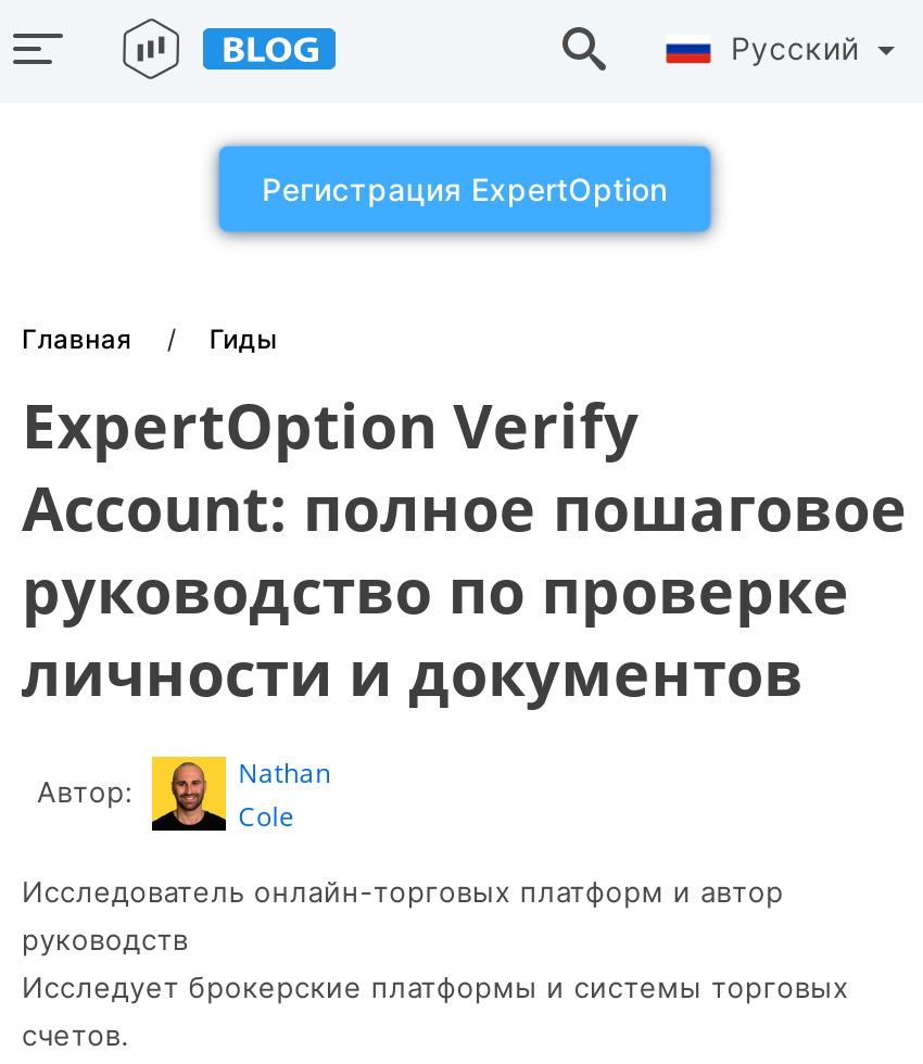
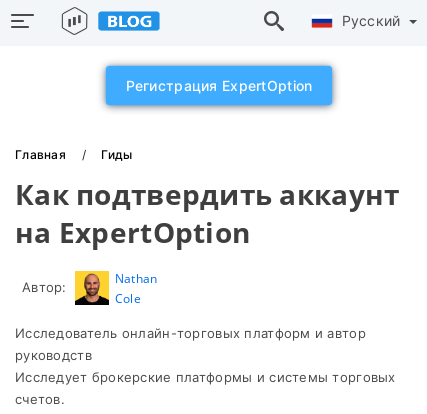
[22,383,908,713] ExpertOption Verify | Account: полное пошаговое | руководство по проверке | личности и документов -> [15,175,399,251] Как подтвердить аккаунт | на ExpertOption

